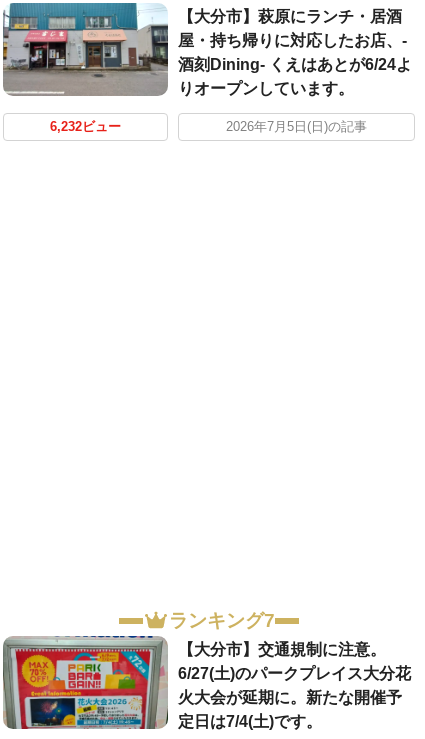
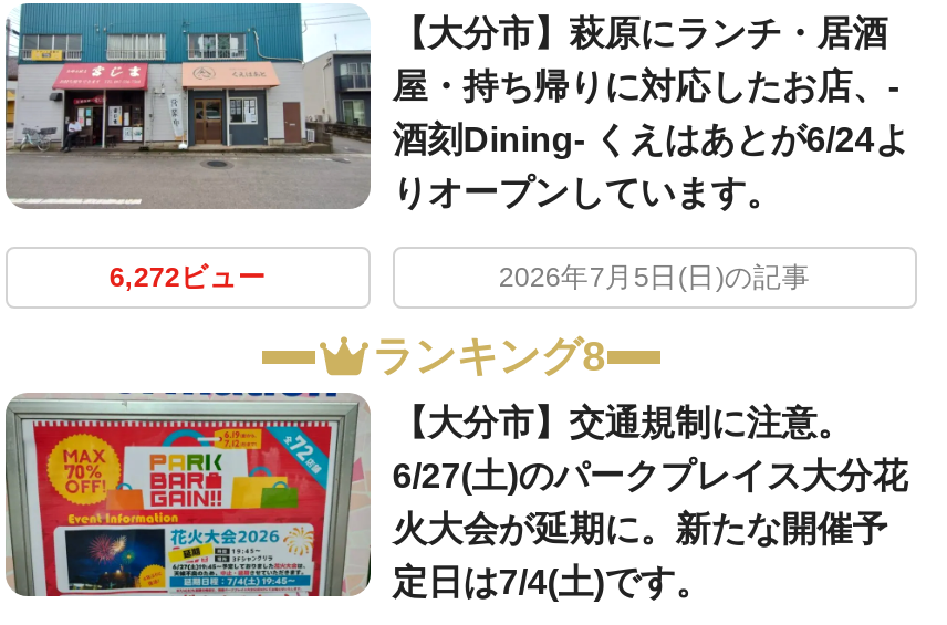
[50,120,121,134] 6,232ビュー -> [109,262,266,293] 6,272ビュー
[169,610,275,631] ランキング7 -> [372,334,606,380] ランキング8

